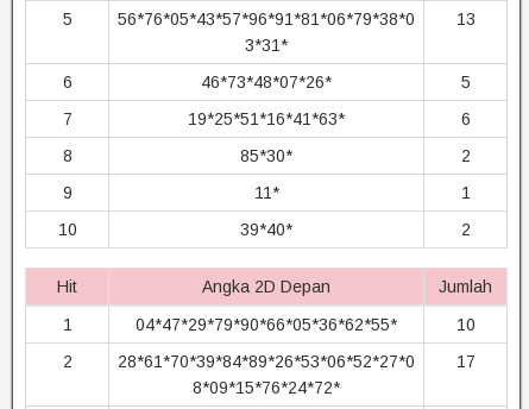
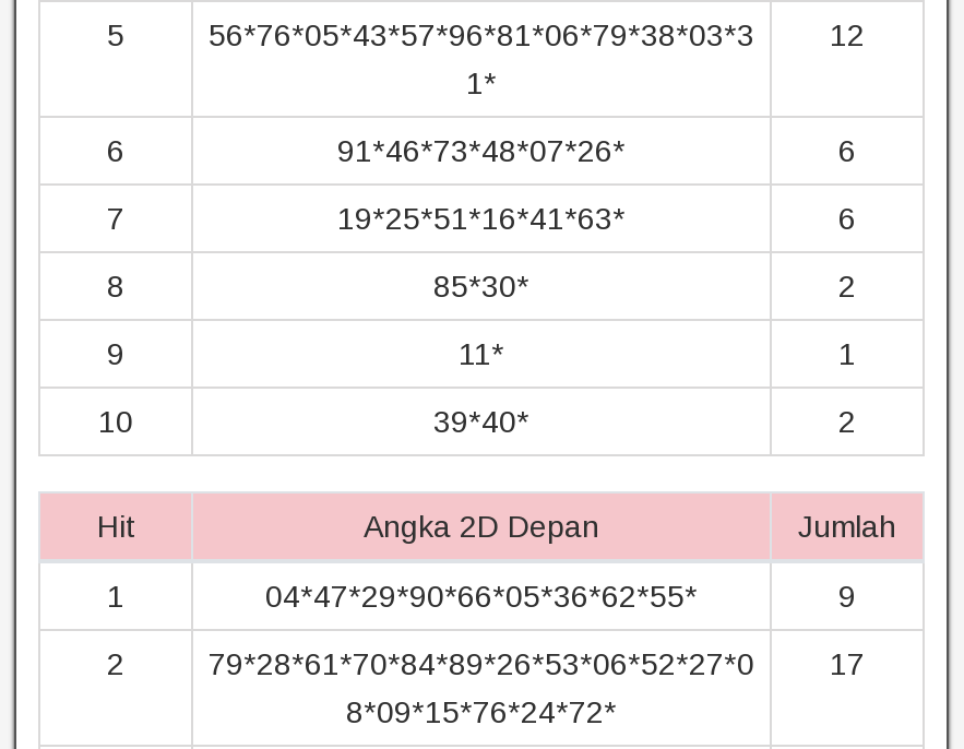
[118,10,415,29] 56*76*05*43*57*96*91*81*06*79*38*0 -> [209,17,754,52] 56*76*05*43*57*96*81*06*79*38*03*3
[456,10,475,29] 13 -> [830,17,865,52] 12
[245,36,288,55] 3*31* -> [466,66,497,100] 1*
[201,73,332,92] 46*73*48*07*26* -> [337,133,626,168] 91*46*73*48*07*26*
[461,73,470,92] 5 -> [838,133,856,168] 6
[136,315,397,334] 04*47*29*79*90*66*05*36*62*55* -> [265,579,698,614] 04*47*29*90*66*05*36*62*55*
[456,315,475,334] 10 -> [838,579,856,614] 9
[118,352,415,371] 28*61*70*39*84*89*26*53*06*52*27*0 -> [209,646,754,681] 79*28*61*70*84*89*26*53*06*52*27*0

